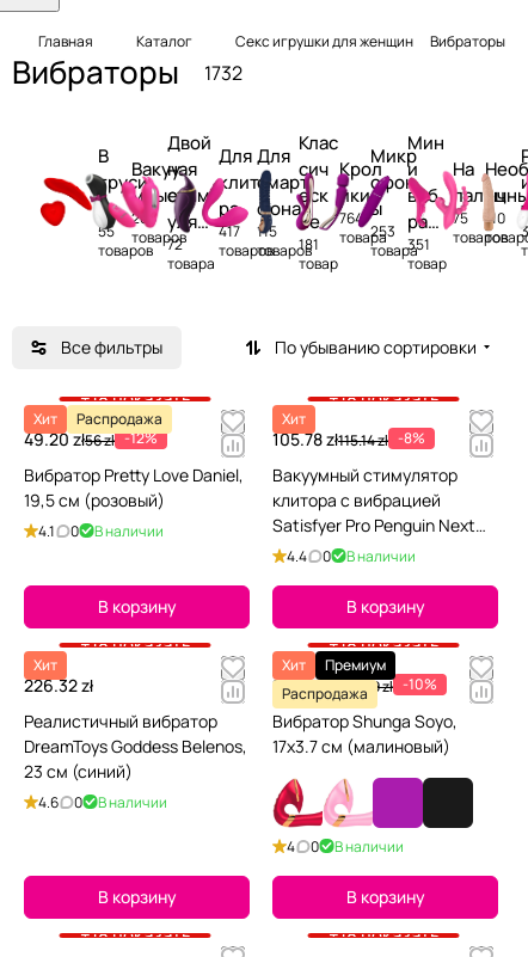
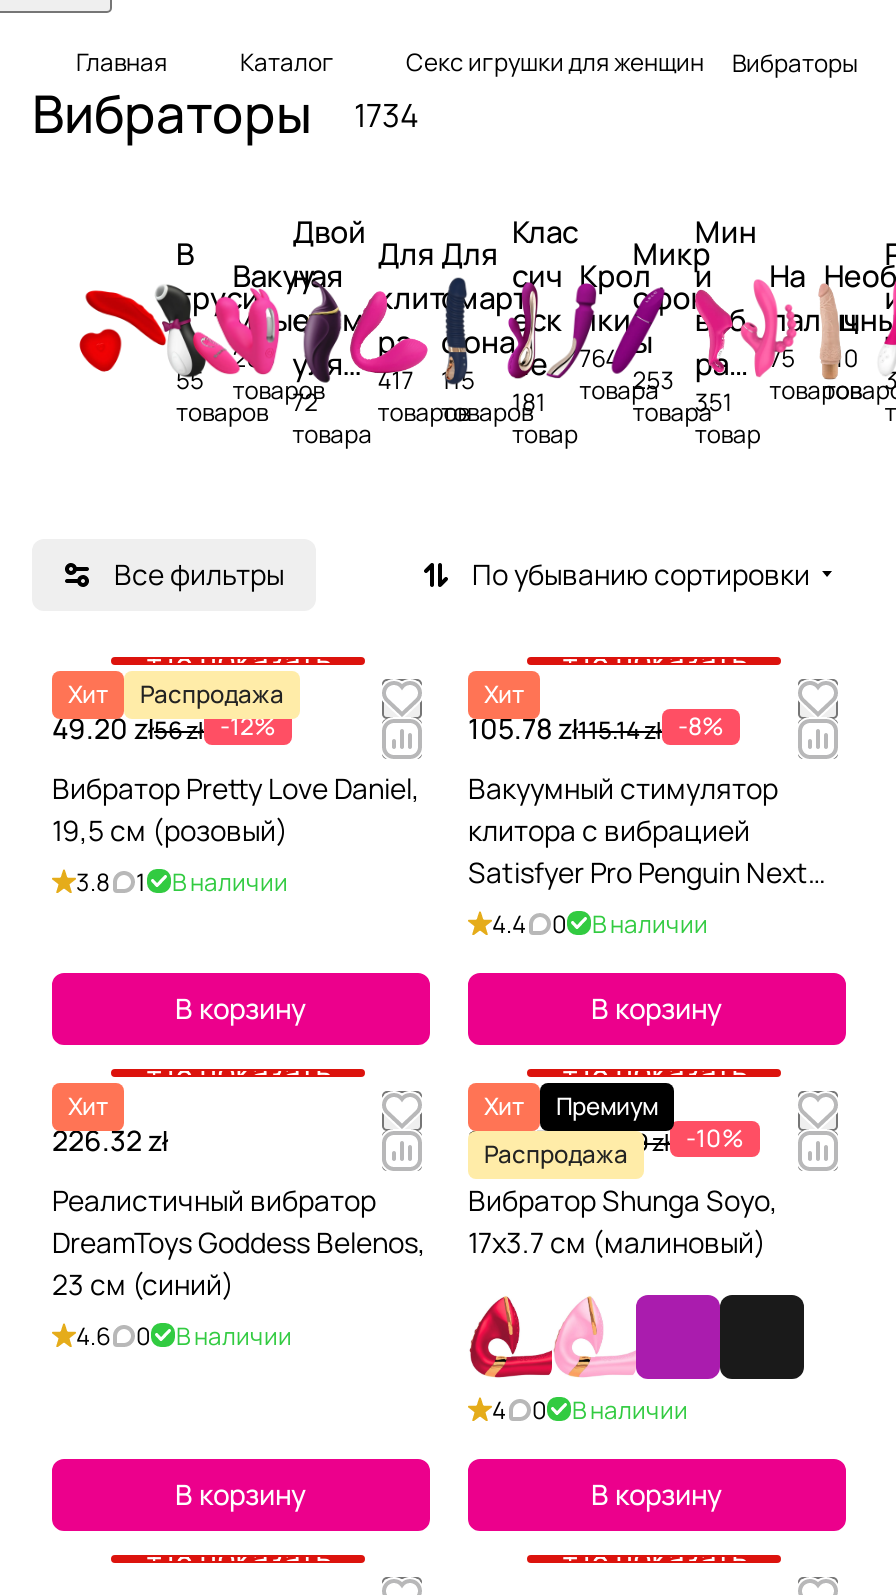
[12,50,242,93] Вибраторы 1732 -> [32,77,418,149] Вибраторы 1734
[38,521,55,541] 4.1 -> [76,865,110,899] 3.8
[70,521,79,541] 0 -> [136,865,146,899] 1

